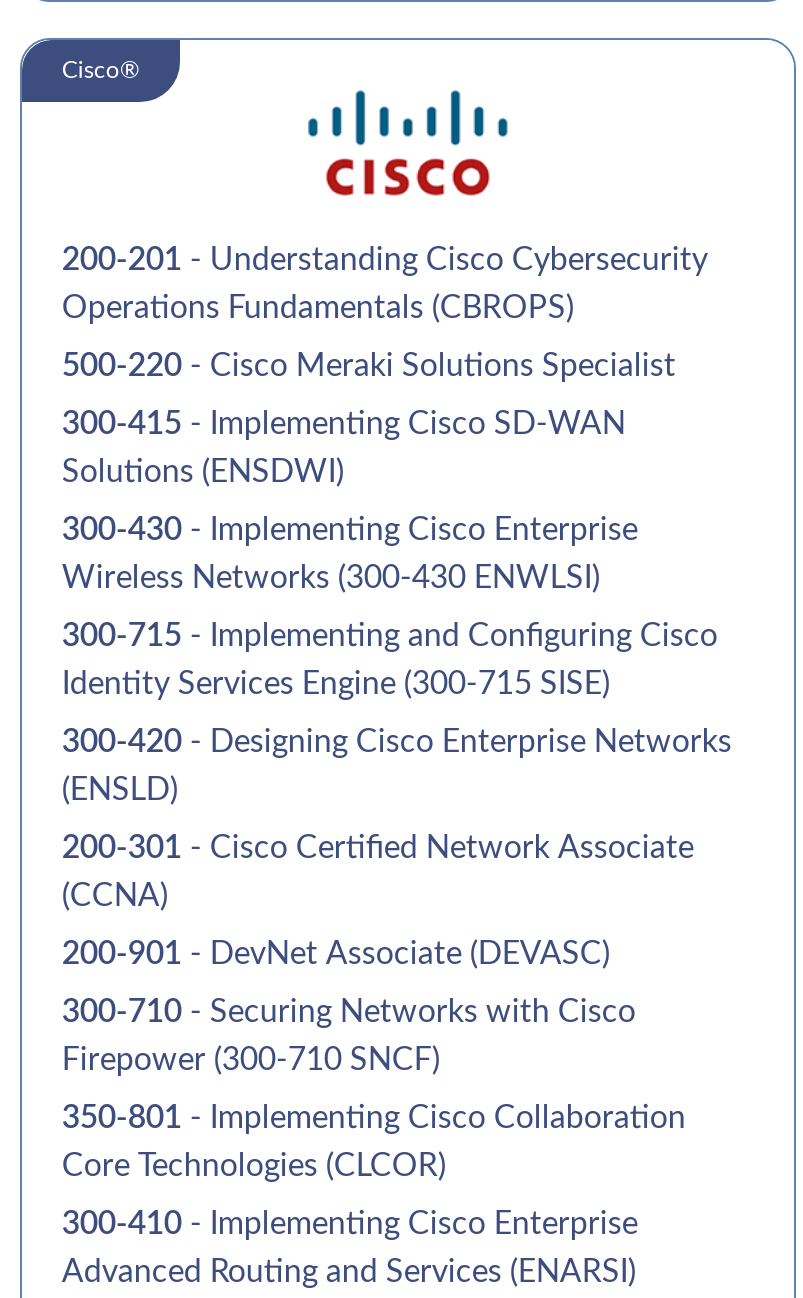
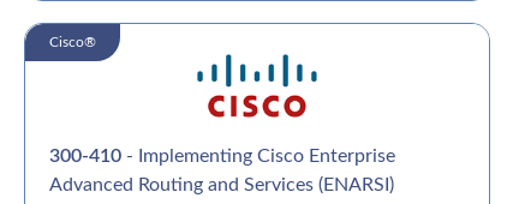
[62,243,732,1181] 200-201 - Understanding Cisco Cybersecurity | Operations Fundamentals (CBROPS) | 500-220 - Cisco Meraki Solutions Specialist | 300-415 - Implementing Cisco SD-WAN | Solutions (ENSDWI) | 300-430 - Implementing Cisco Enterprise | Wireless Networks (300-430 ENWLSI) | 300-715 - Implementing and Configuring Cisco | Identity Services Engine (300-715 SISE) | 300-420 - Designing Cisco Enterprise Networks | (ENSLD) | 200-301 - Cisco Certified Network Associate | (CCNA) | 200-901 - DevNet Associate (DEVASC) | 300-710 - Securing Networks with Cisco | Firepower (300-710 SNCF) | 350-801 - Implementing Cisco Collaboration | Core Technologies (CLCOR) -> none

